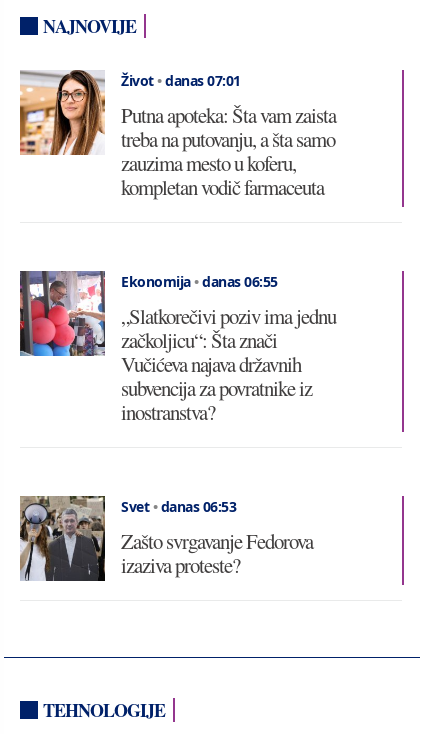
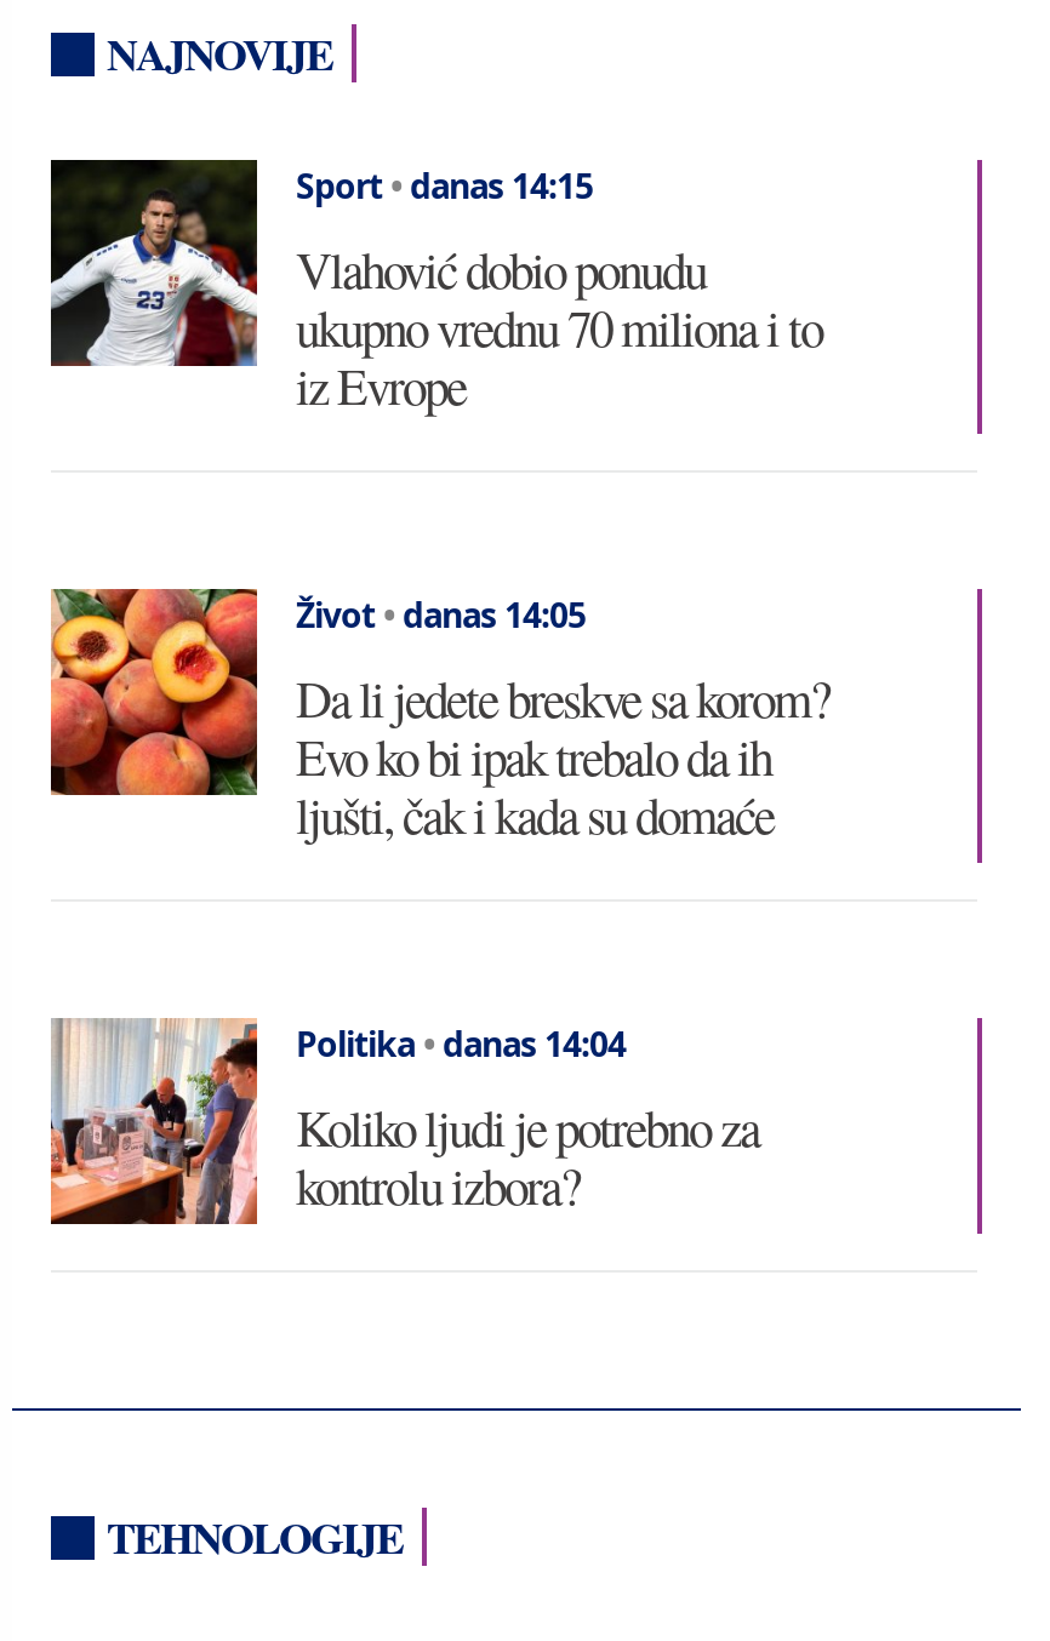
[19,69,336,201] [image] | Život • danas 07:01 | Putna apoteka: Šta vam zaista | treba na putovanju, a šta samo | zauzima mesto u koferu, | kompletan vodič farmaceuta -> [48,158,822,420] [image] | Sport • danas 14:15 | Vlahović dobio ponudu | ukupno vrednu 70 miliona i to | iz Evrope
[19,270,336,426] [image] | Ekonomija • danas 06:55 | „Slatkorečivi poziv ima jednu | začkoljicu“: Šta znači | Vučićeva najava državnih | subvencija za povratnike iz | inostranstva? -> [48,587,829,849] [image] | Život • danas 14:05 | Da li jedete breskve sa korom? | Evo ko bi ipak trebalo da ih | ljušti, čak i kada su domaće
[19,495,313,582] [image] | Svet • danas 06:53 | Zašto svrgavanje Fedorova | izaziva proteste? -> [51,1018,759,1227] [image] | Politika • danas 14:04 | Koliko ljudi je potrebno za | kontrolu izbora?

